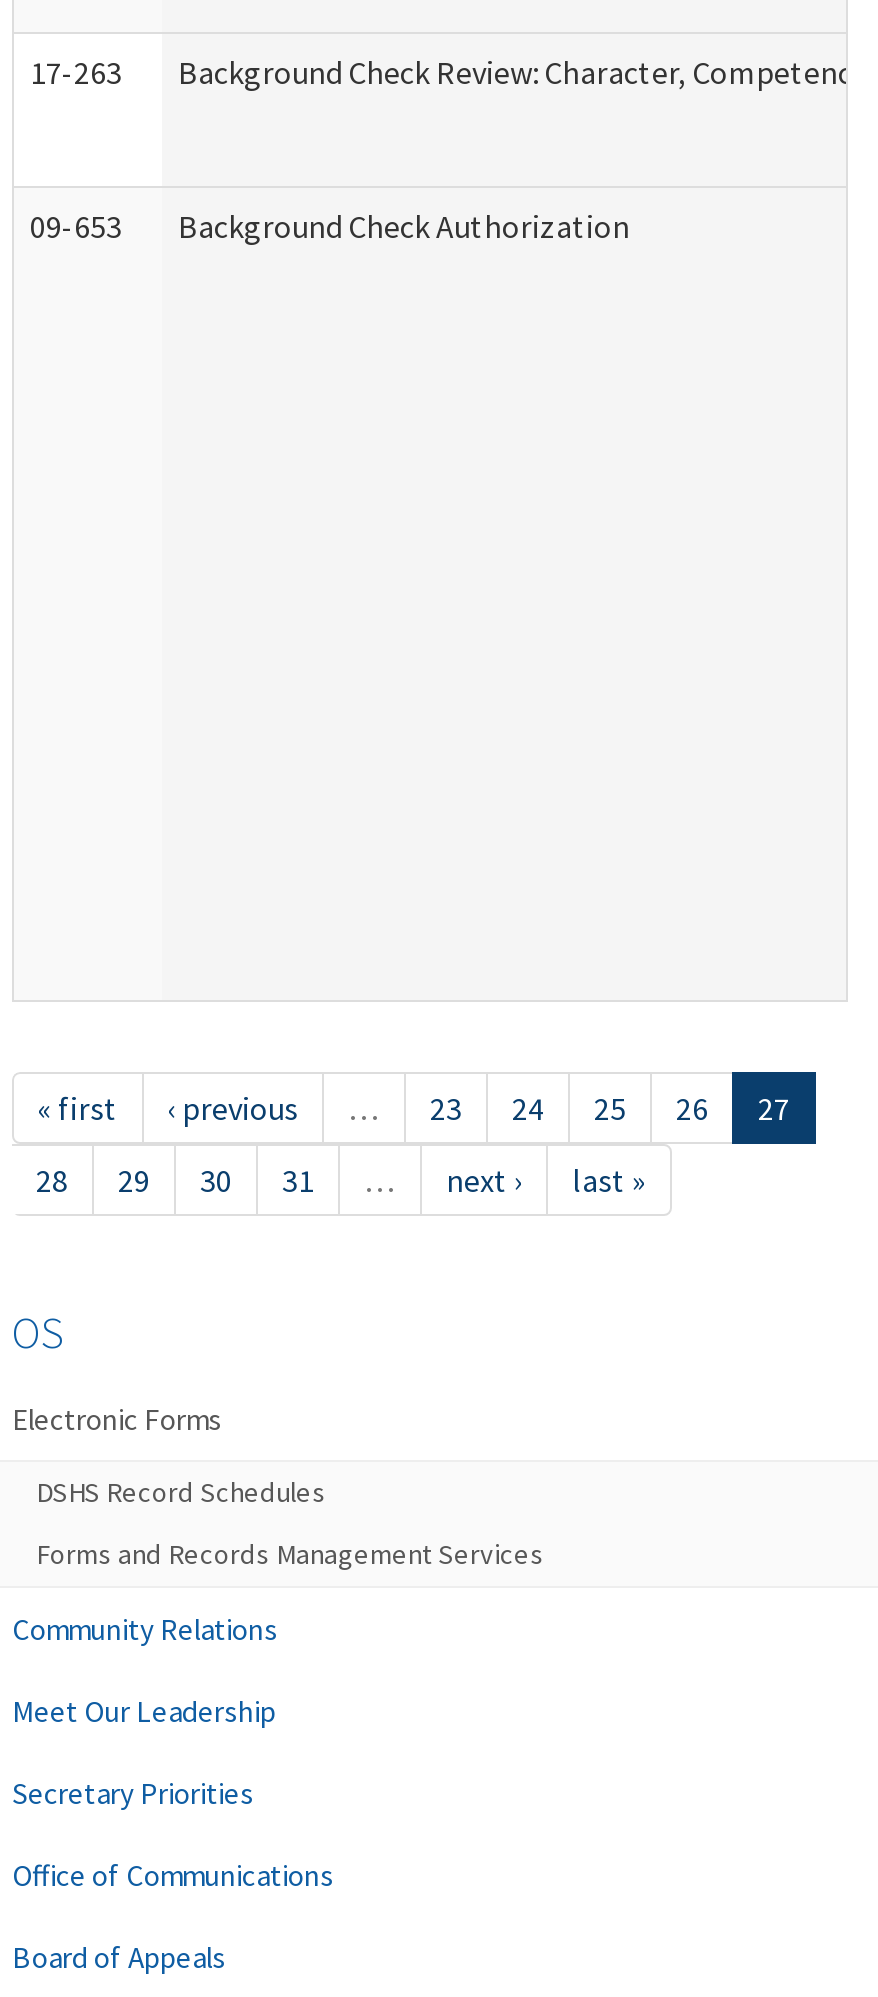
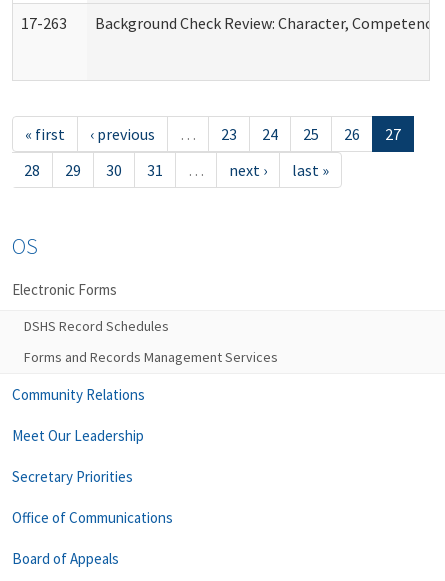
[30,206,630,246] 09-653 | Background Check Authorization -> none

